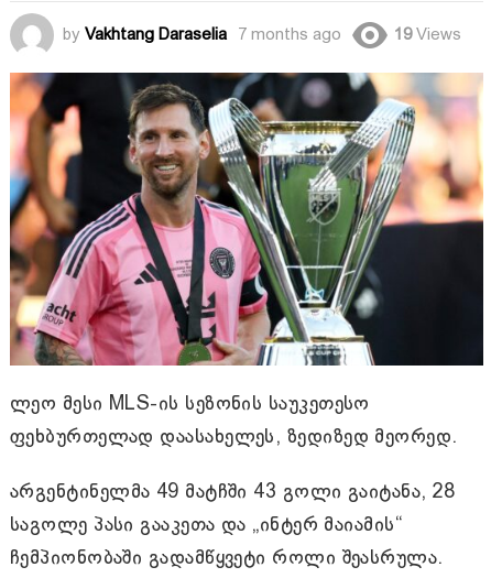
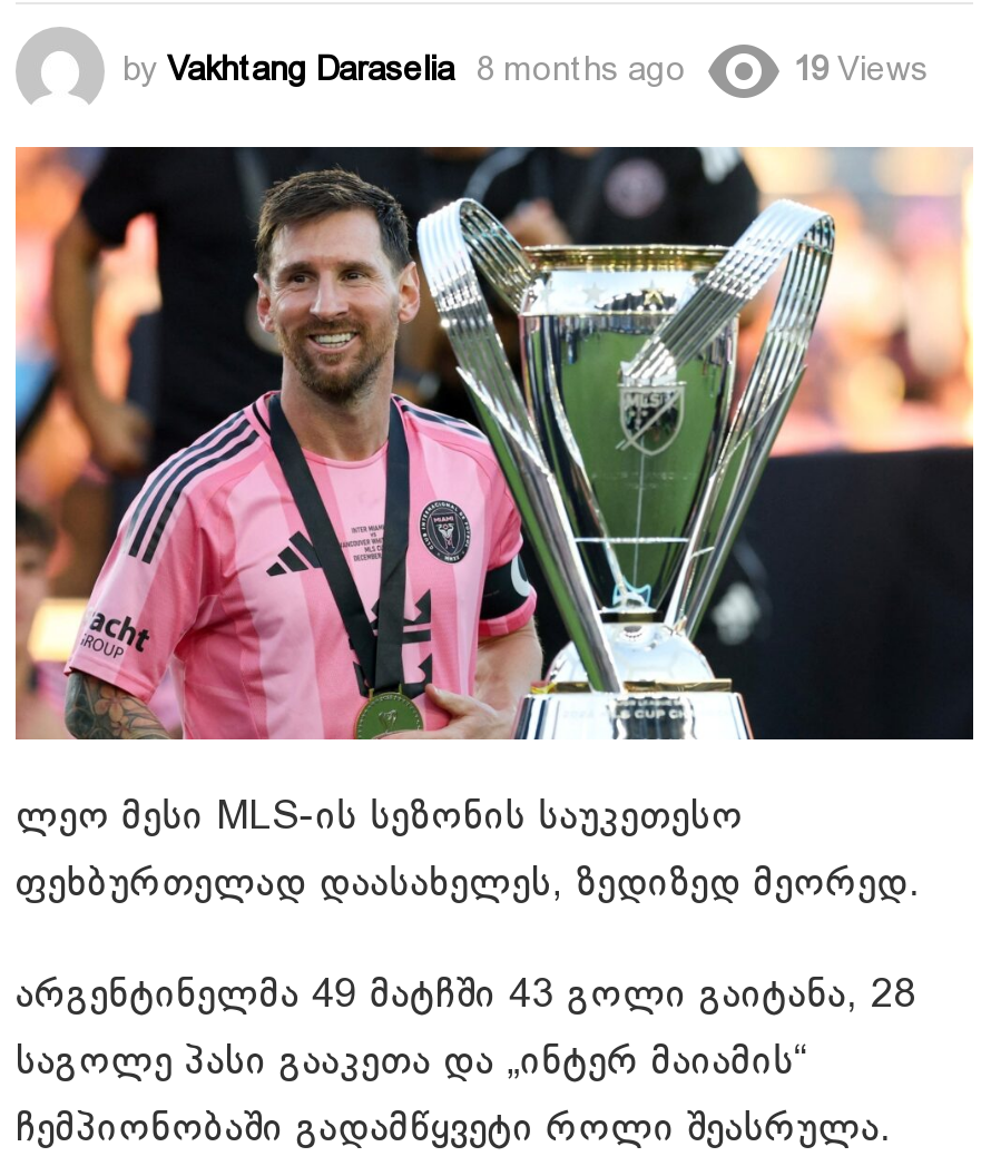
[238,27,341,43] 7 months ago -> [477,55,686,87] 8 months ago

